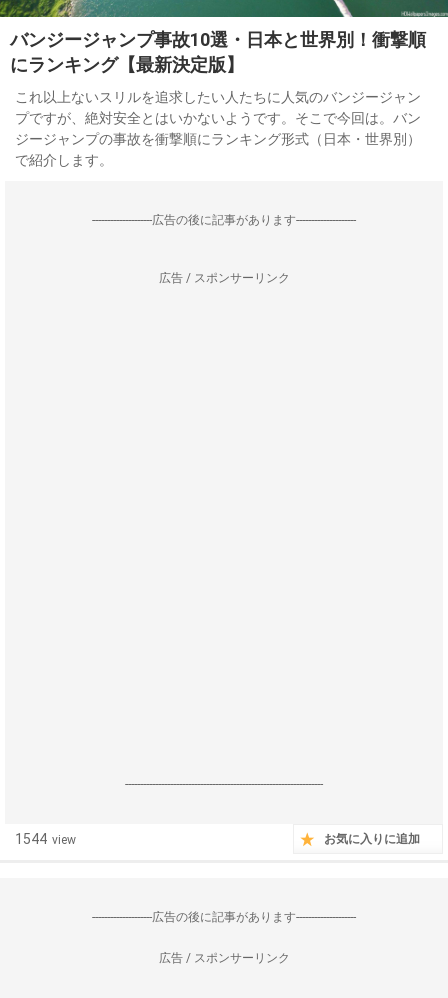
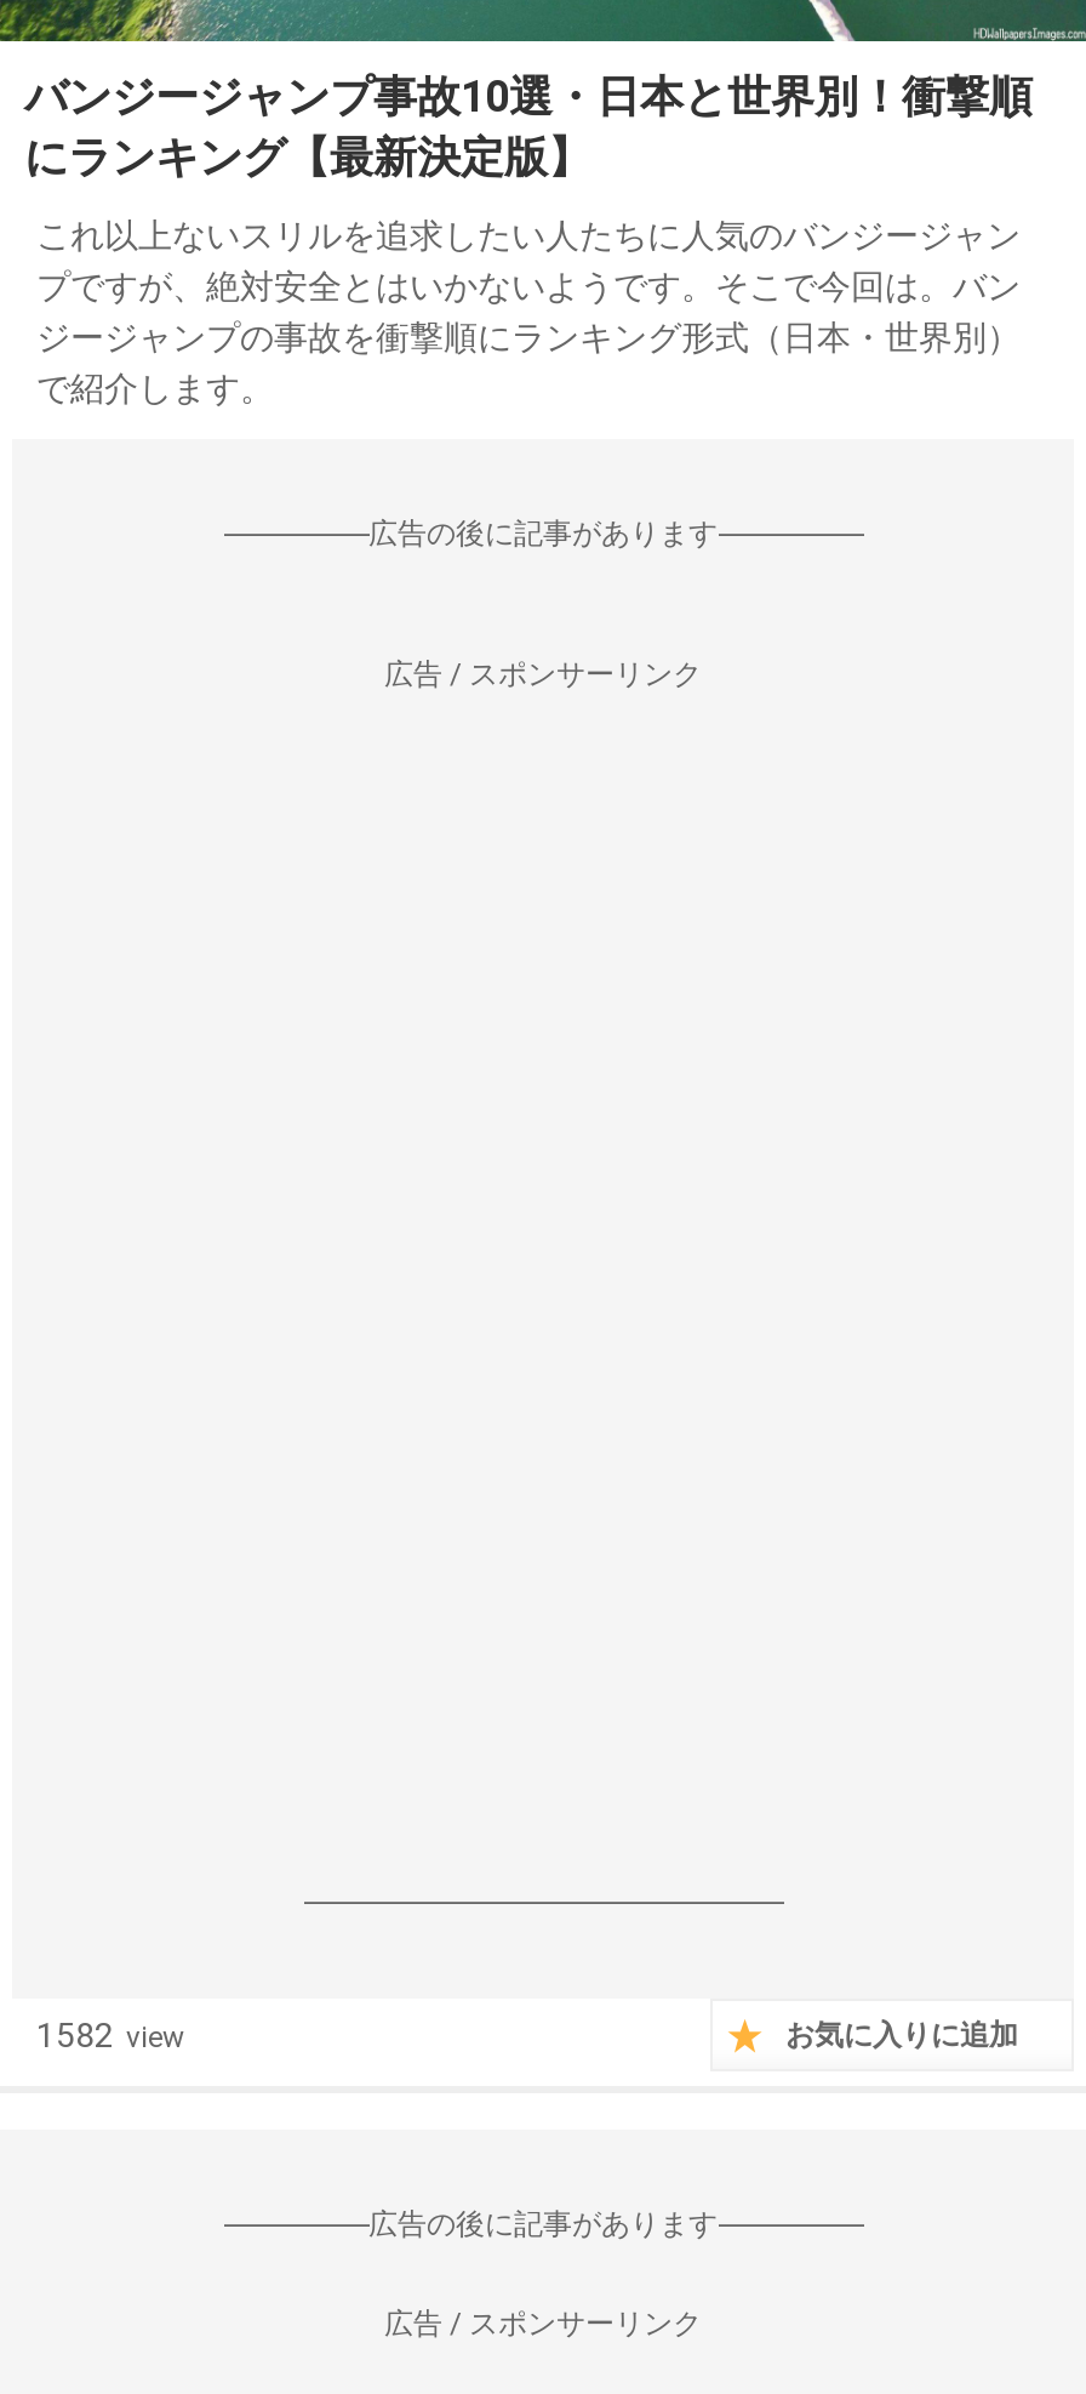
[15,831,76,847] 1544 view -> [36,2016,184,2054] 1582 view

